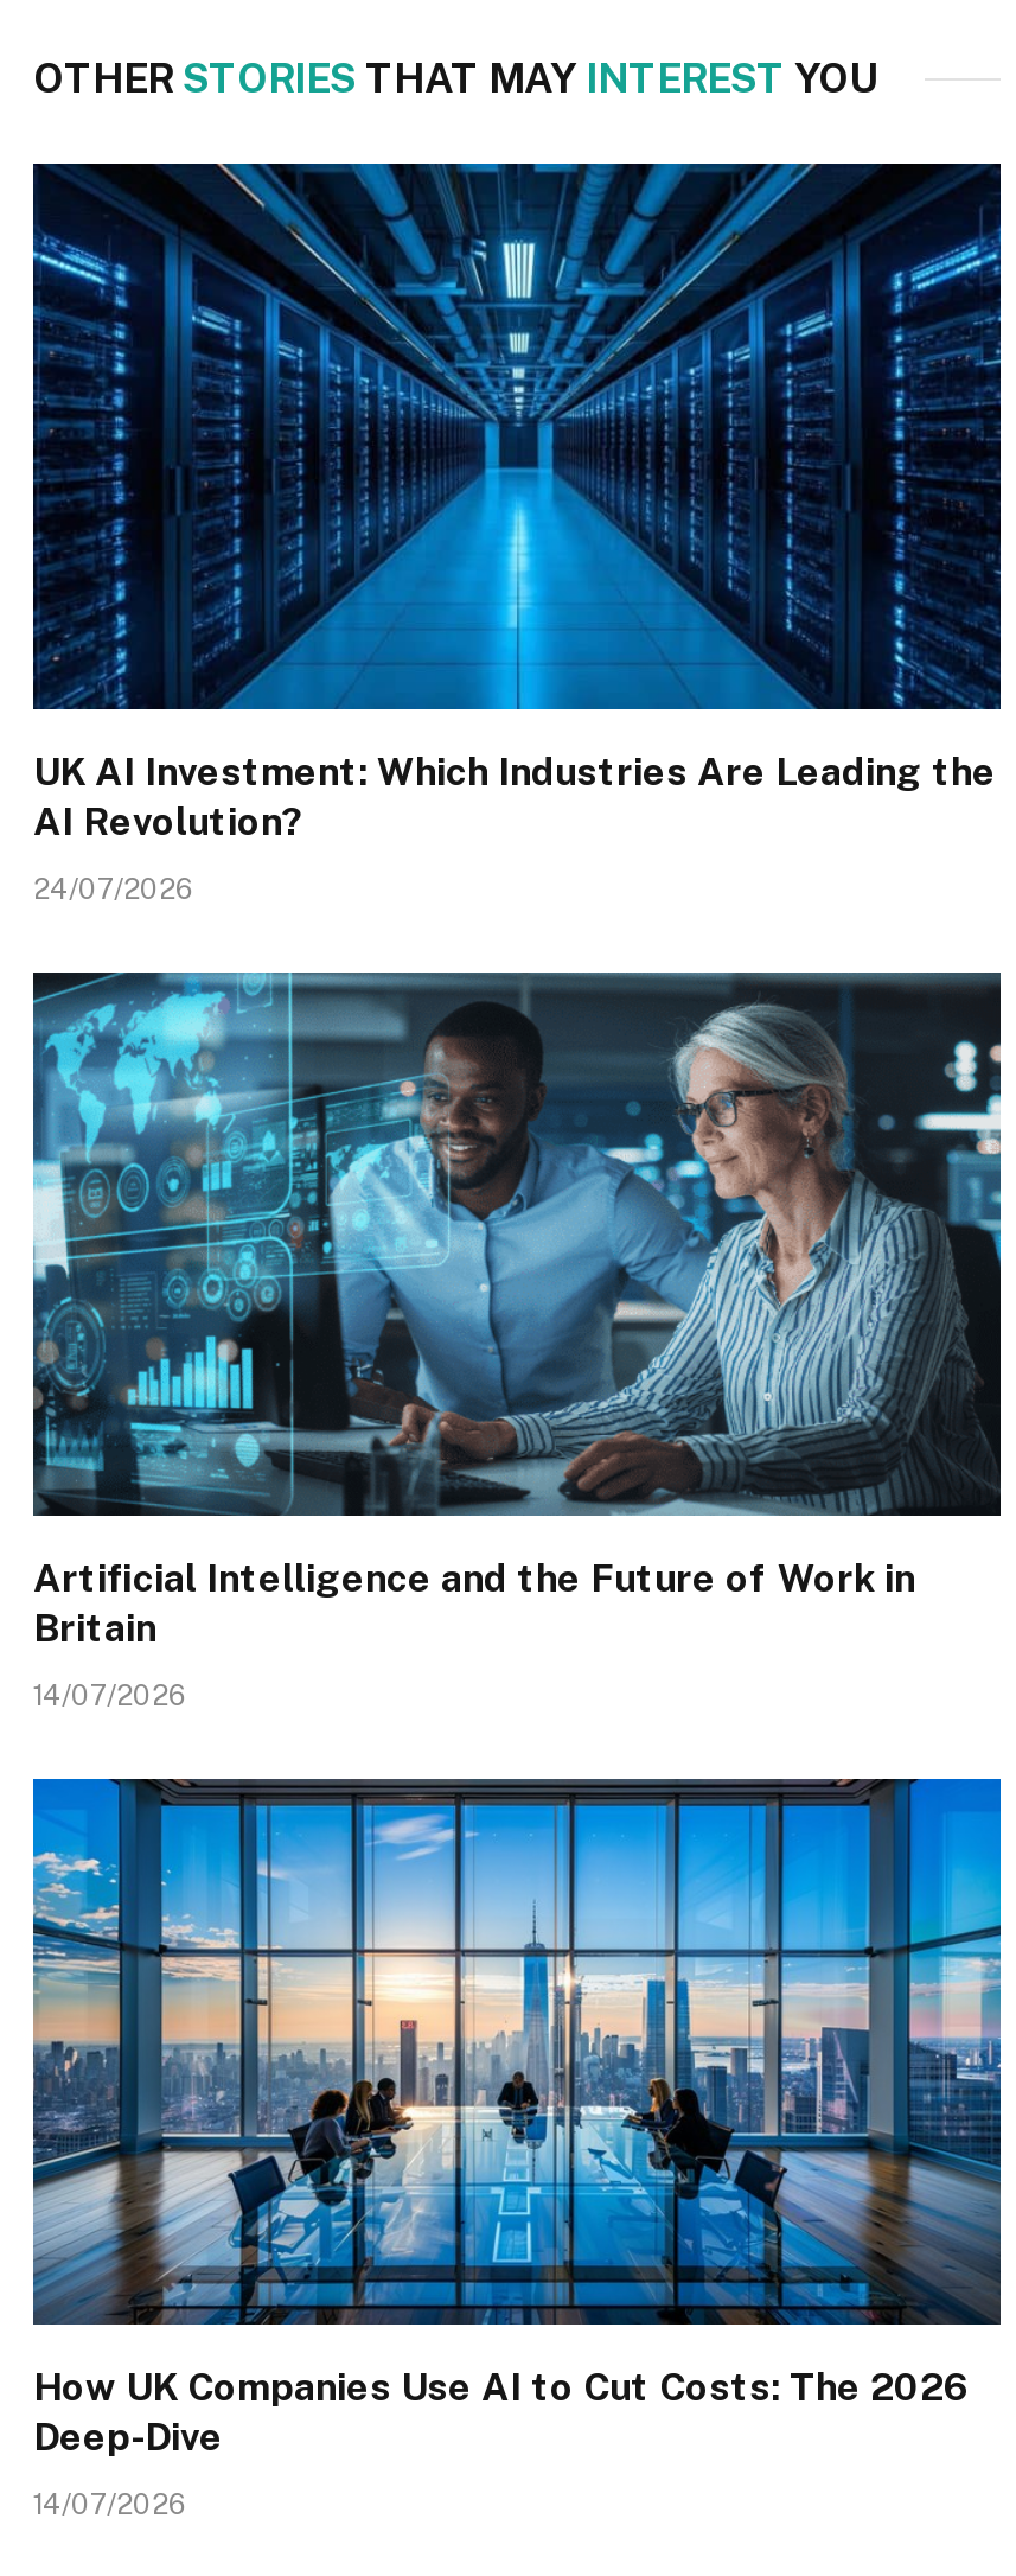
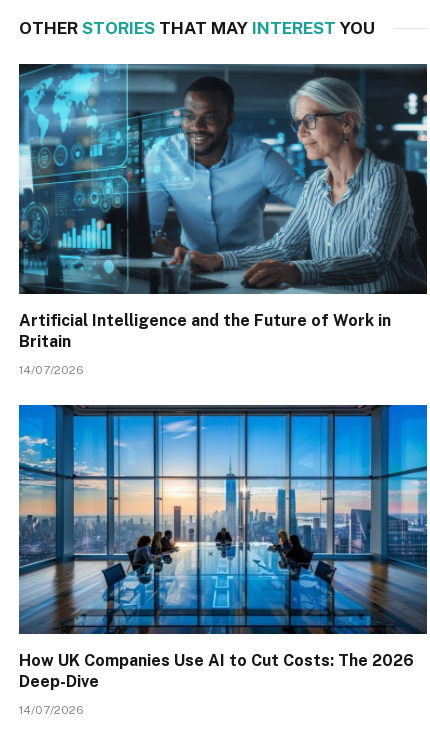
[31,161,1003,906] [image] | UK AI Investment: Which Industries Are Leading the | AI Revolution? | 24/07/2026 -> none

